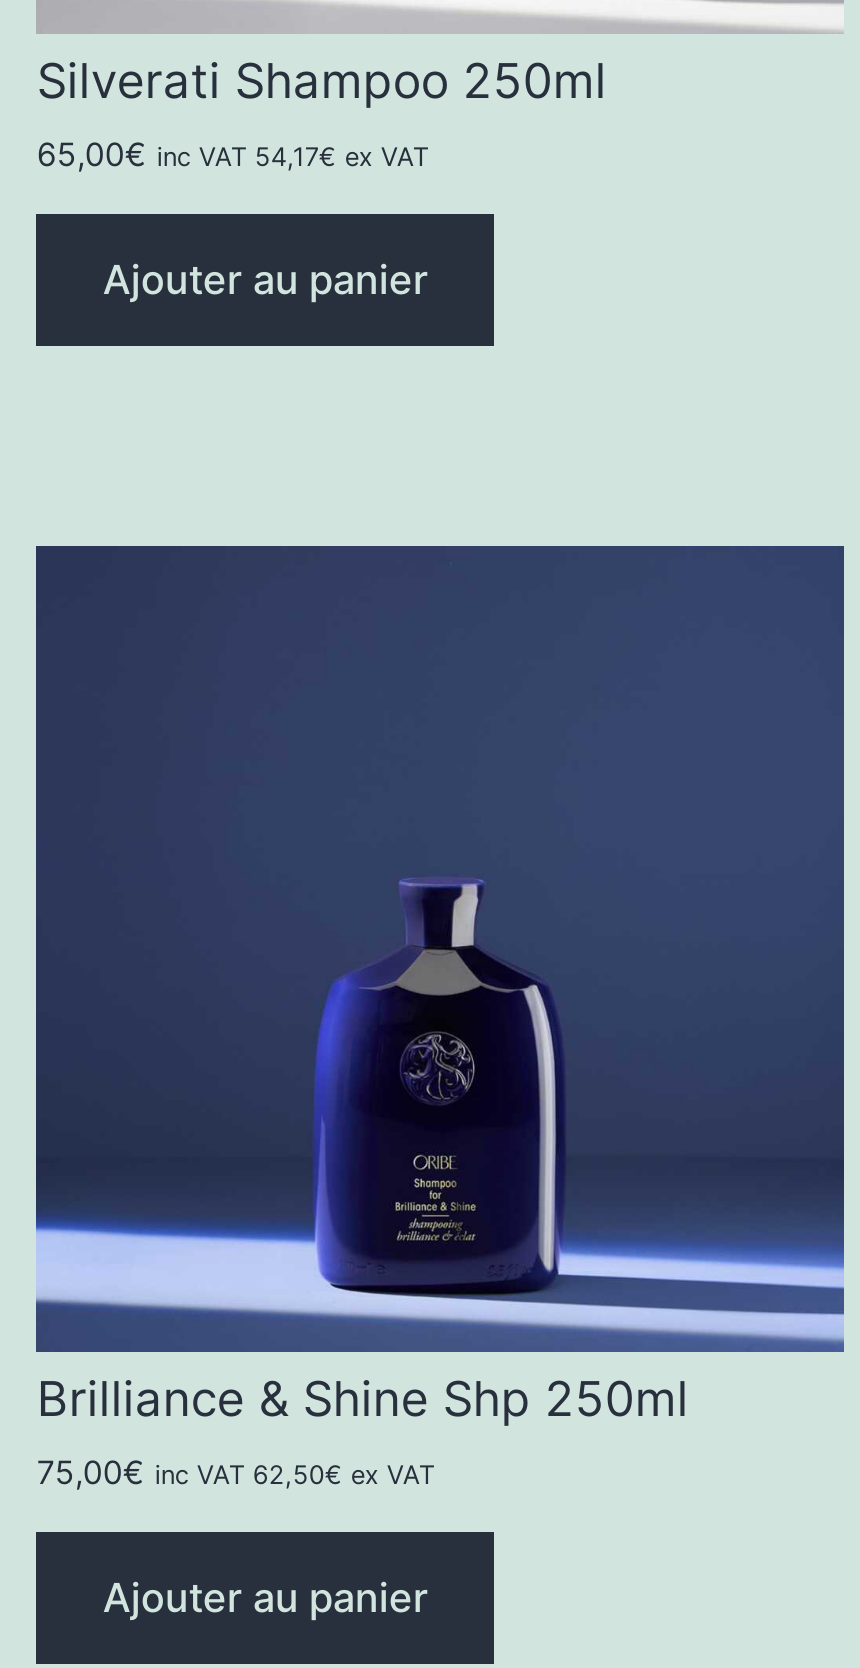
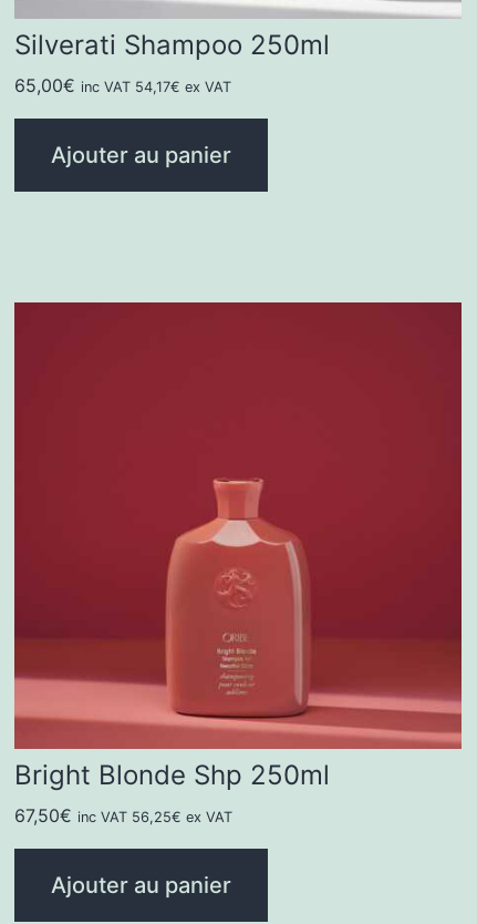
[34,546,846,1492] [image] | Brilliance & Shine Shp 250ml | 75,00€ inc VAT 62,50€ex VAT -> [13,301,463,827] [image] | Bright Blonde Shp 250ml | 67,50€ inc VAT 56,25€ex VAT

